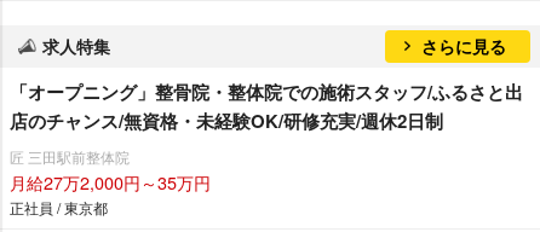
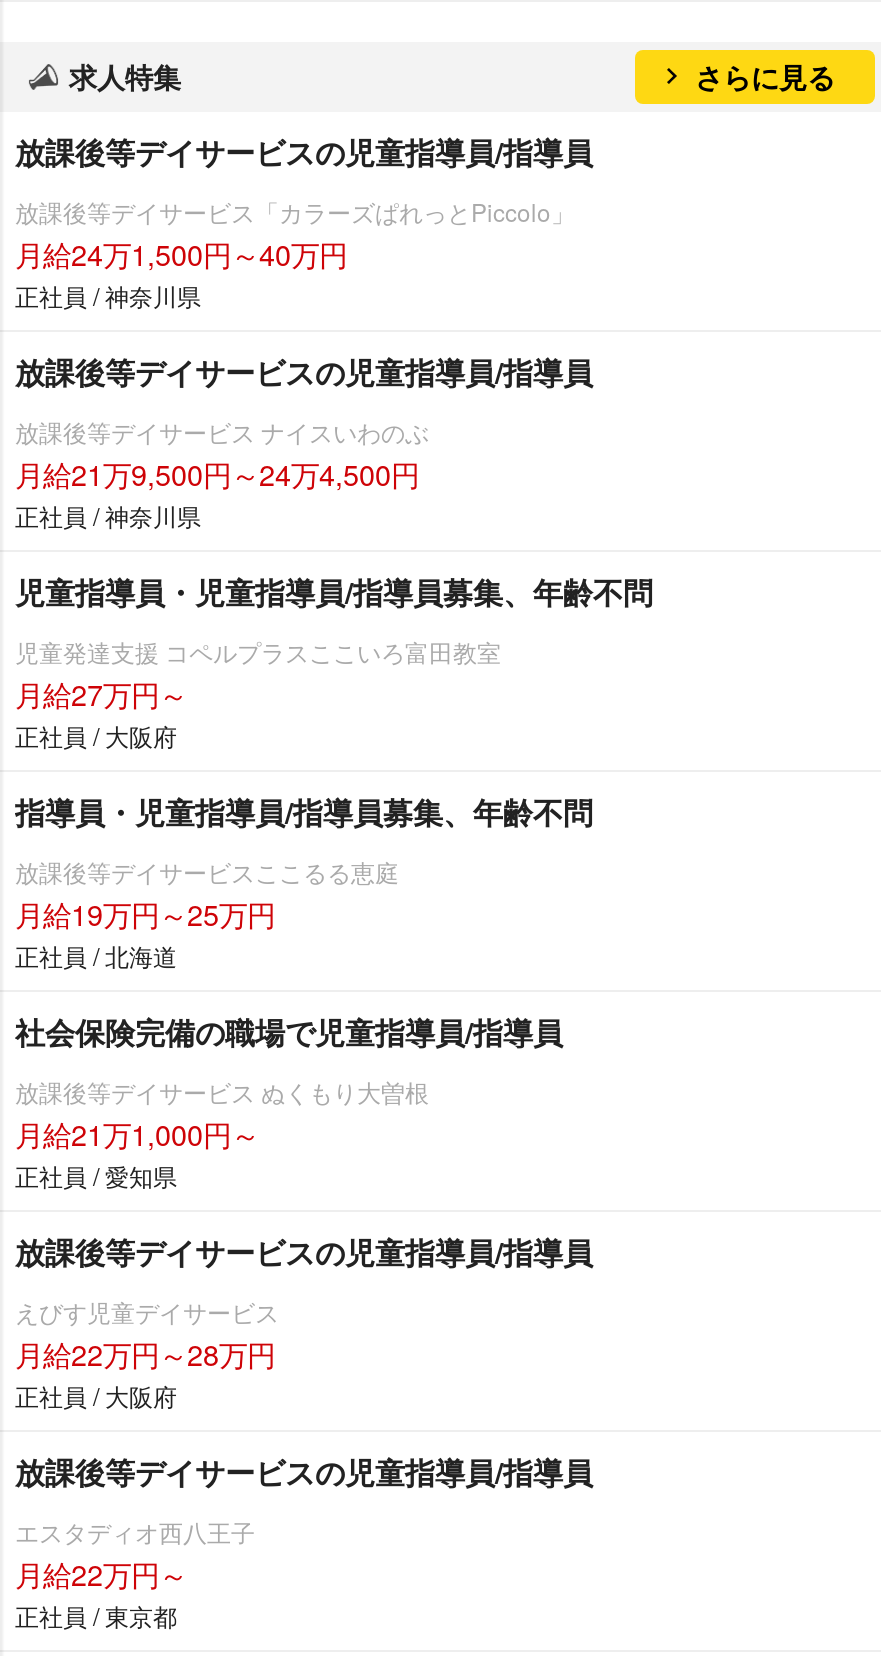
[10,78,523,194] 「オープニング」整骨院・整体院での施術スタッフ/ふるさと出 | 店のチャンス/無資格・未経験OK/研修充実/週休2日制 | 匠 三田駅前整体院 | 月給27万2,000円～35万円 -> [15,130,653,1594] 放課後等デイサービスの児童指導員/指導員 | 放課後等デイサービス「カラーズぱれっとPiccolo」 | 月給24万1,500円～40万円 | 正社員 / 神奈川県 | 放課後等デイサービスの児童指導員/指導員 | 放課後等デイサービス ナイスいわのぶ | 月給21万9,500円～24万4,500円 | 正社員 / 神奈川県 | 児童指導員・児童指導員/指導員募集、年齢不問 | 児童発達支援 コペルプラスここいろ富田教室 | 月給27万円～ | 正社員 / 大阪府 | 指導員・児童指導員/指導員募集、年齢不問 | 放課後等デイサービスここるる恵庭 | 月給19万円～25万円 | 正社員 / 北海道 | 社会保険完備の職場で児童指導員/指導員 | 放課後等デイサービス ぬくもり大曽根 | 月給21万1,000円～ | 正社員 / 愛知県 | 放課後等デイサービスの児童指導員/指導員 | えびす児童デイサービス | 月給22万円～28万円 | 正社員 / 大阪府 | 放課後等デイサービスの児童指導員/指導員 | エスタディオ西八王子 | 月給22万円～

